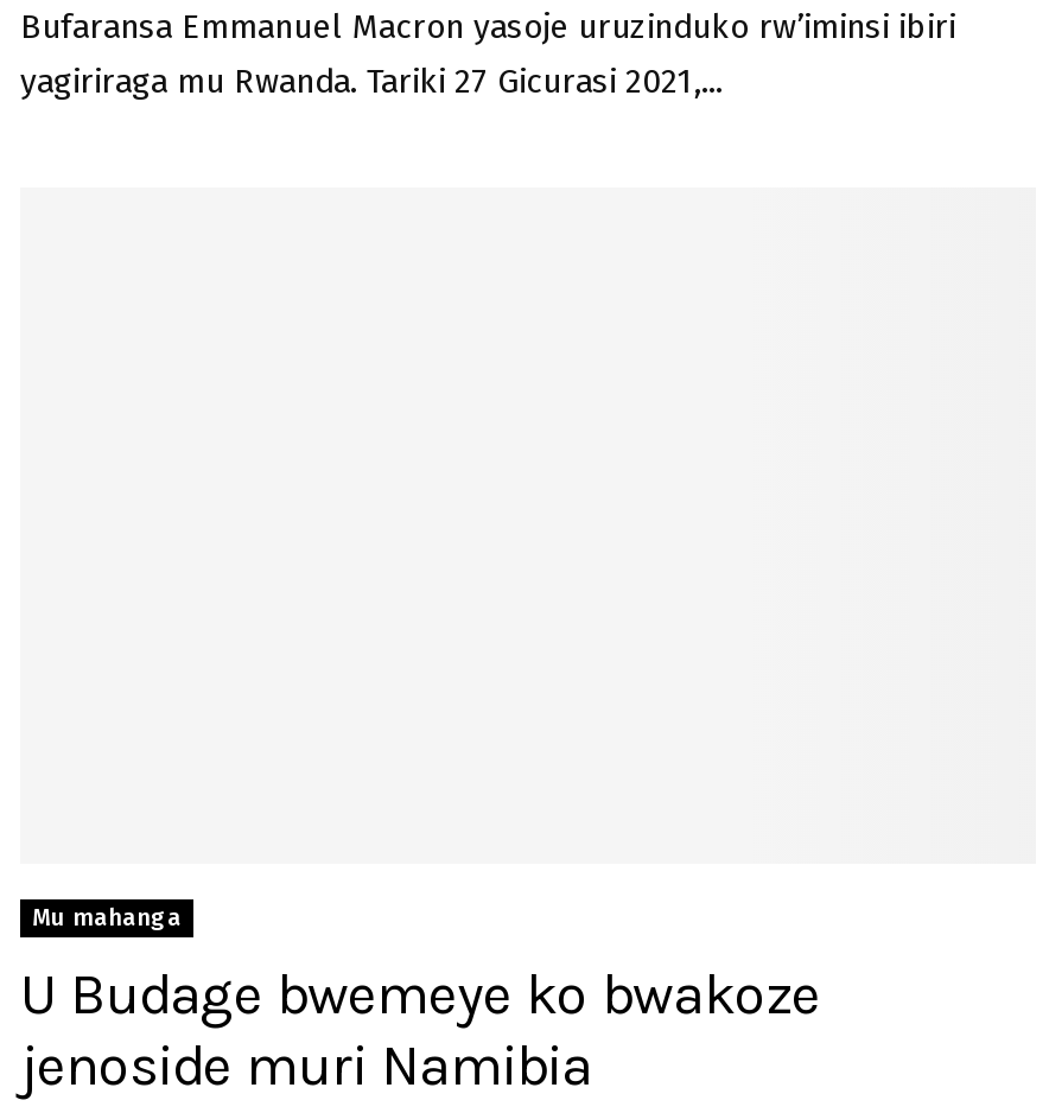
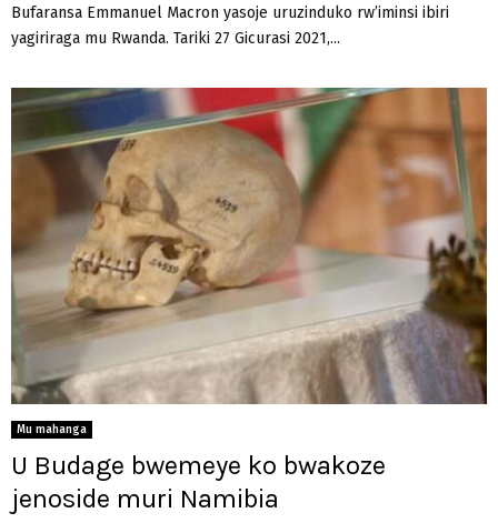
none -> [10,87,488,405] [image]

